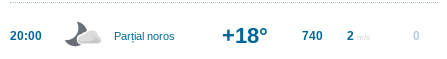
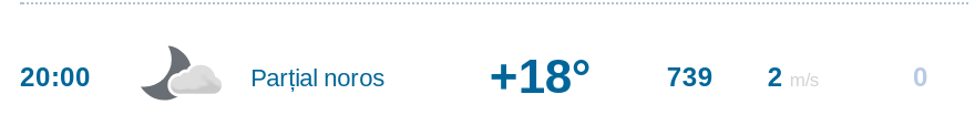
[302,29,323,43] 740 -> [667,62,713,93] 739

